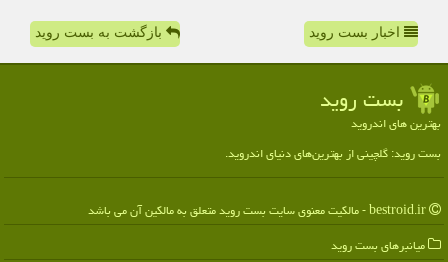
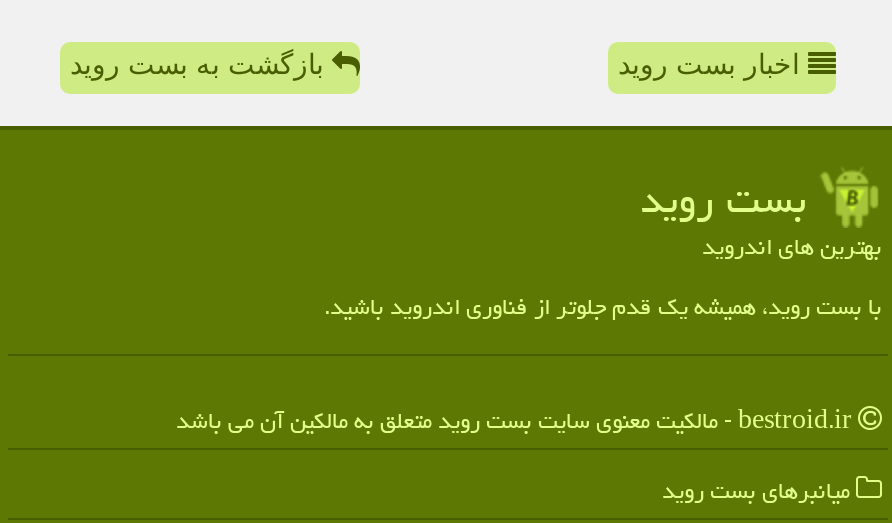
[225,142,441,165] بست روید: گلچینی از بهترین‌های دنیای اندروید. -> [324,283,882,329] با بست روید، همیشه یک قدم جلوتر از فناوری اندروید باشید.

